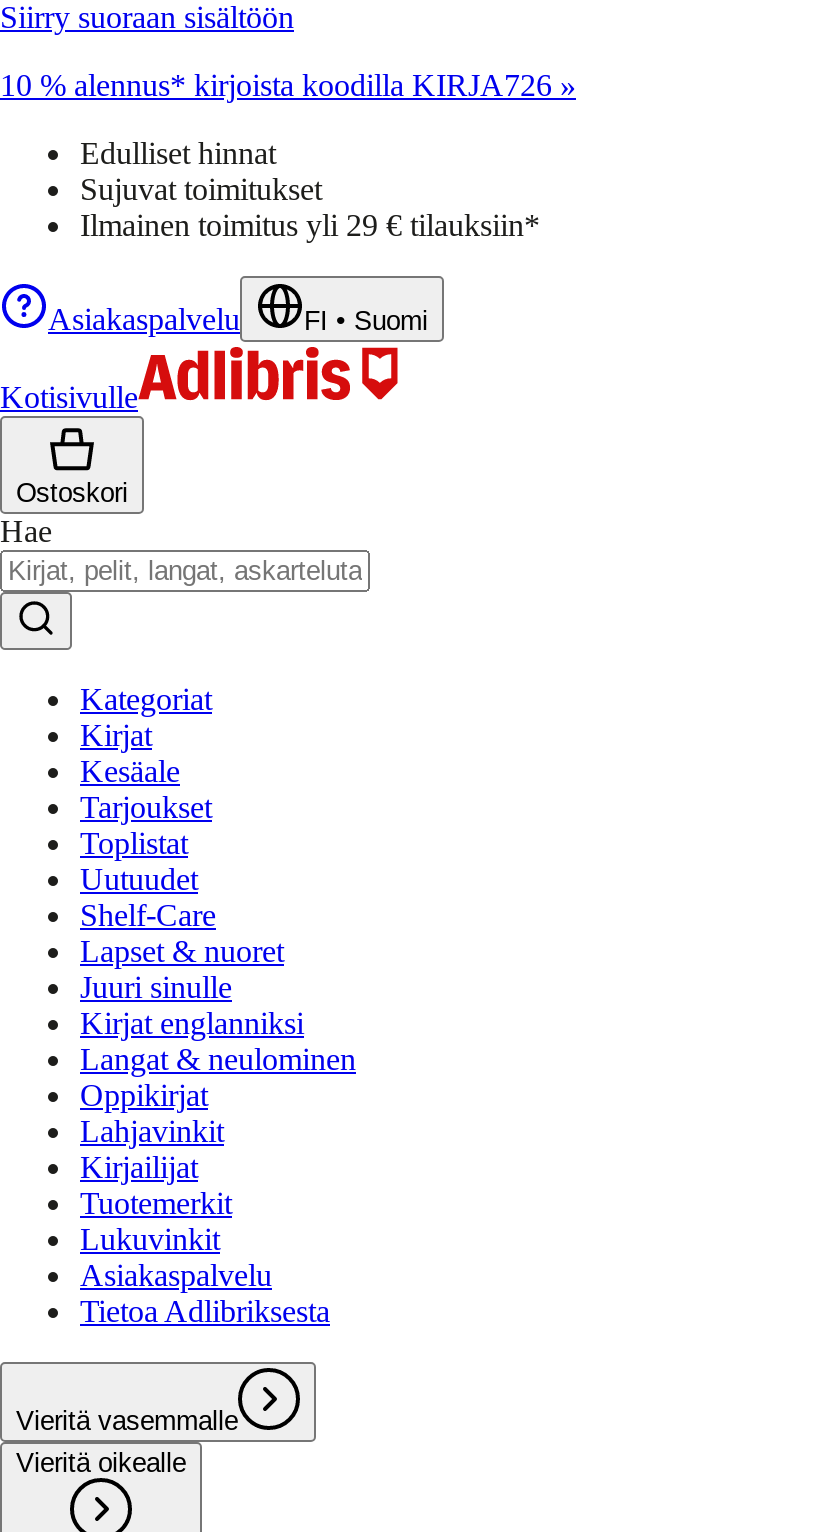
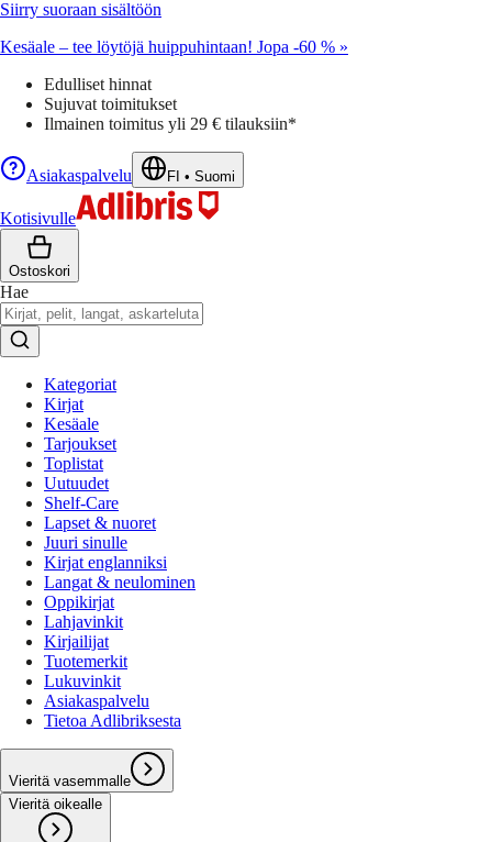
[0,68,576,102] 10 % alennus* kirjoista koodilla KIRJA726 » -> [0,37,348,56] Kesäale – tee löytöjä huippuhintaan! Jopa -60 % »

